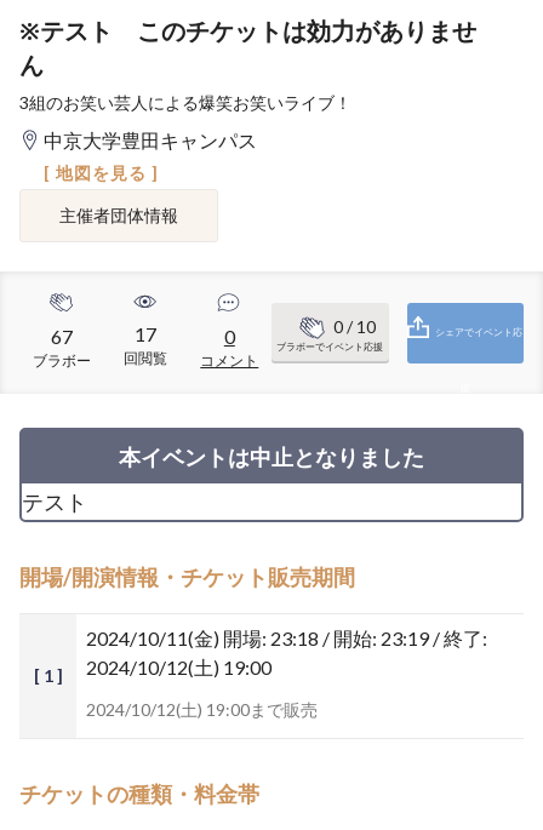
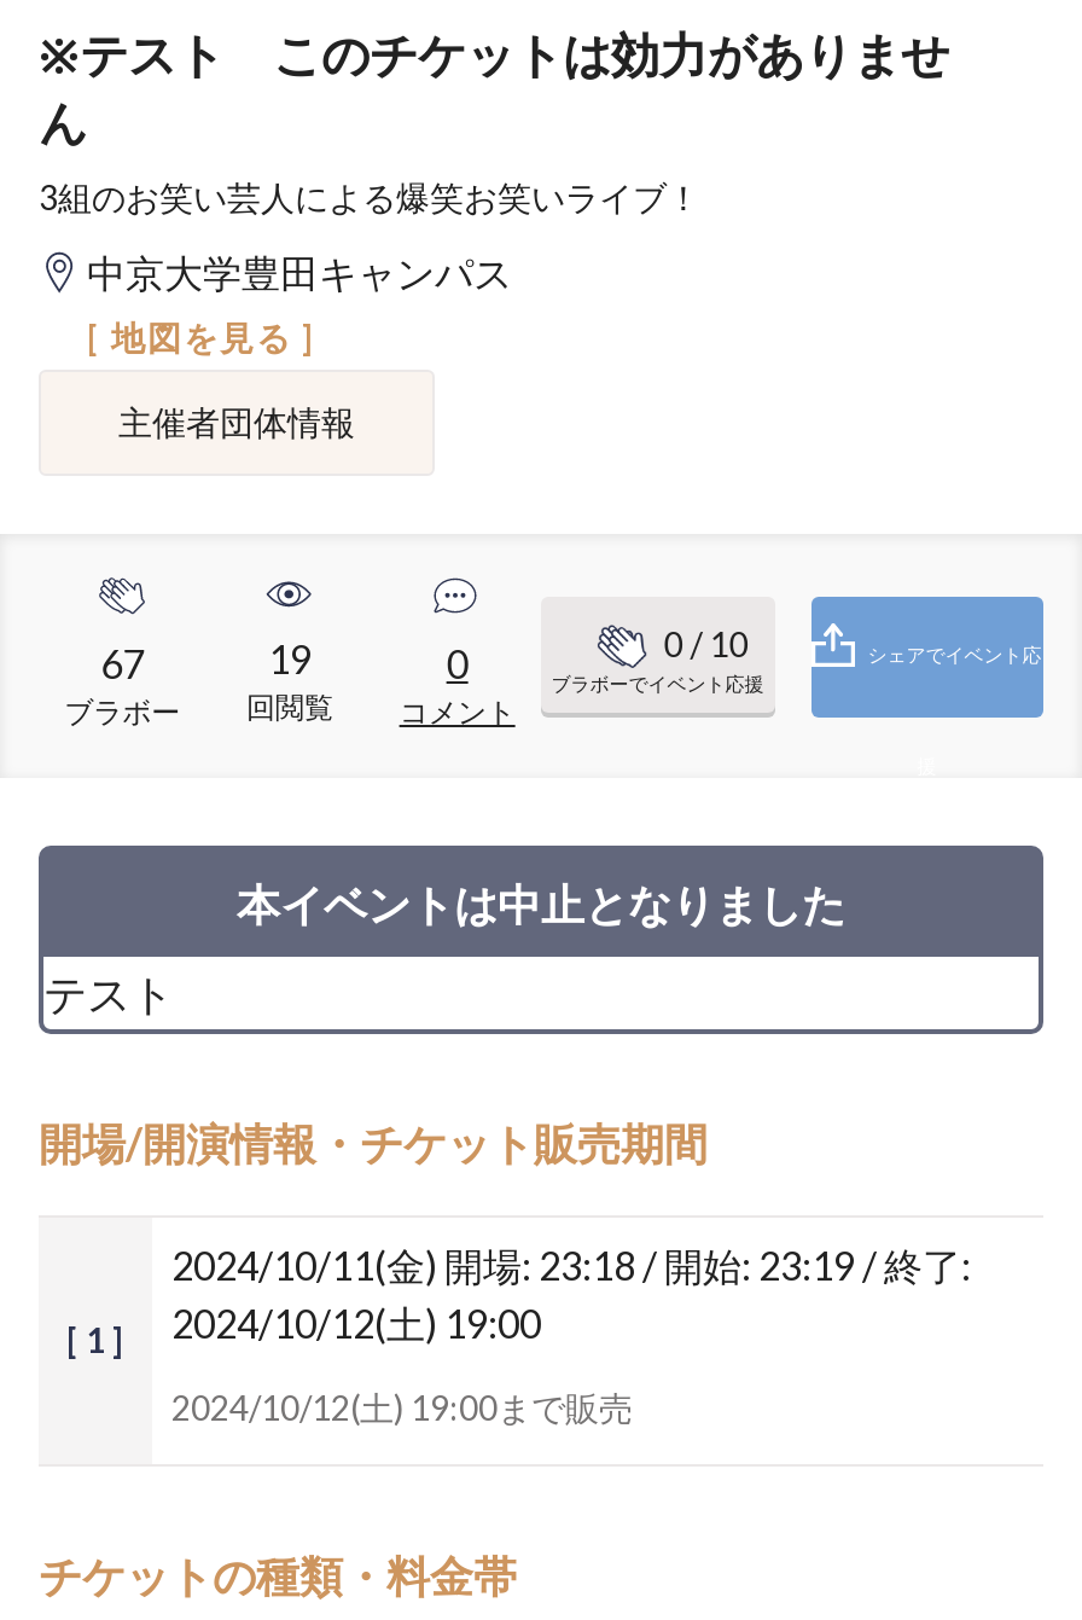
[135,322,156,345] 17 -> [268,635,312,681] 19

